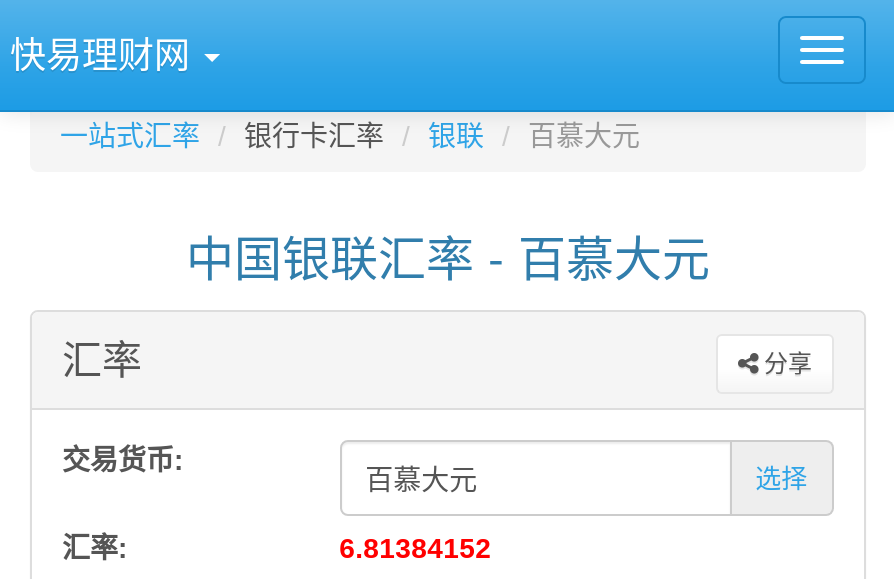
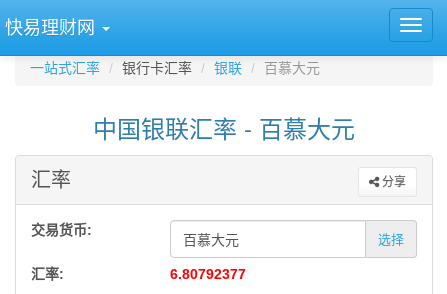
[339,532,491,564] 6.81384152 -> [170,266,246,282] 6.80792377

